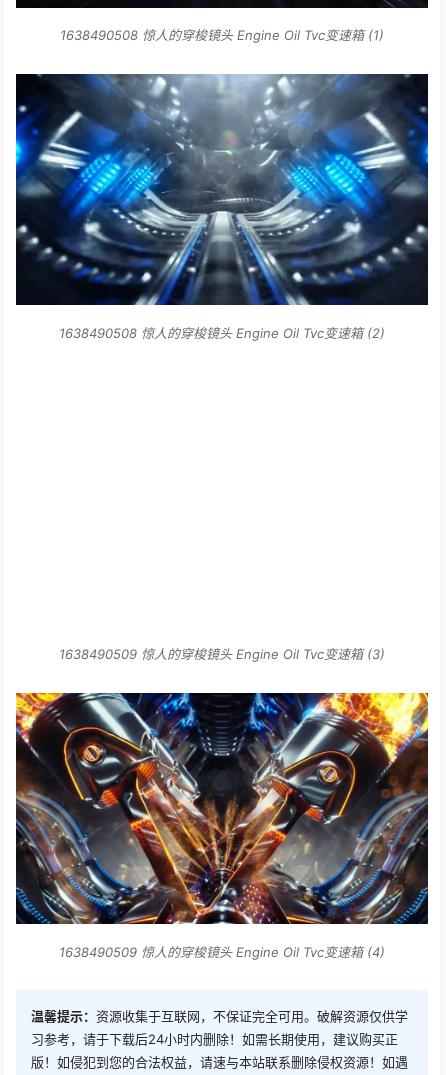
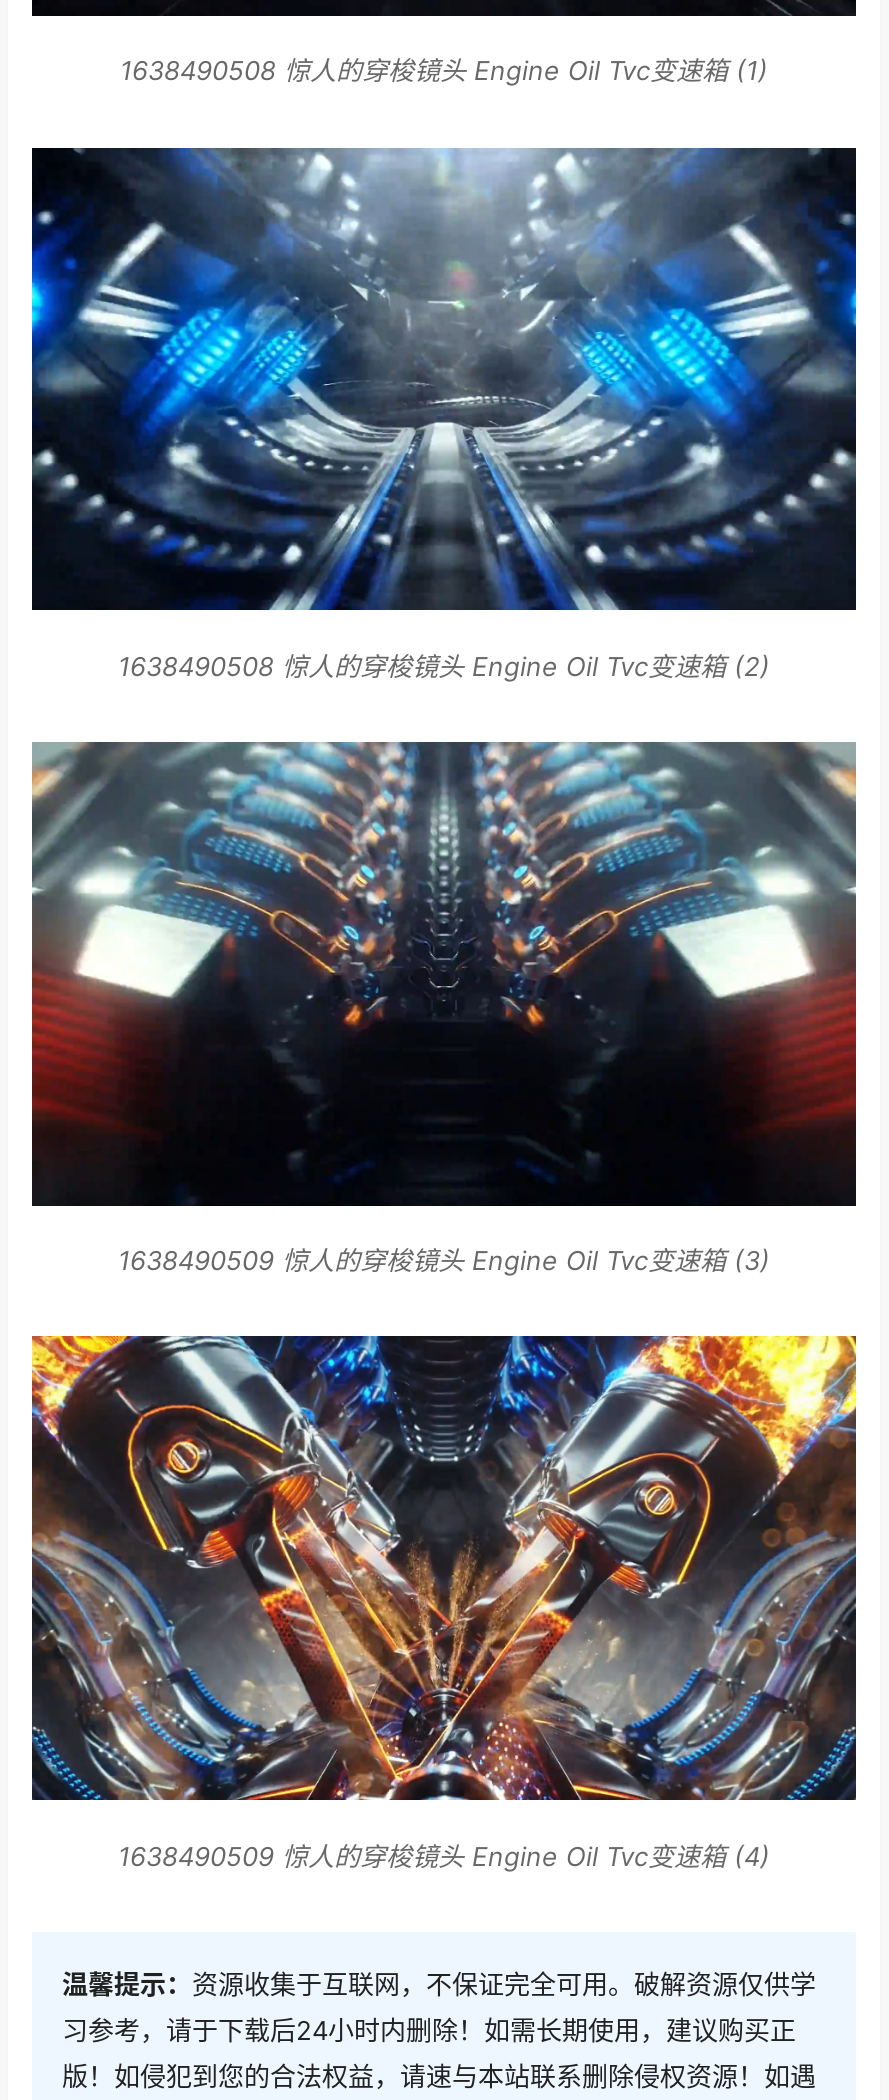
none -> [30,740,858,1208] [image]

